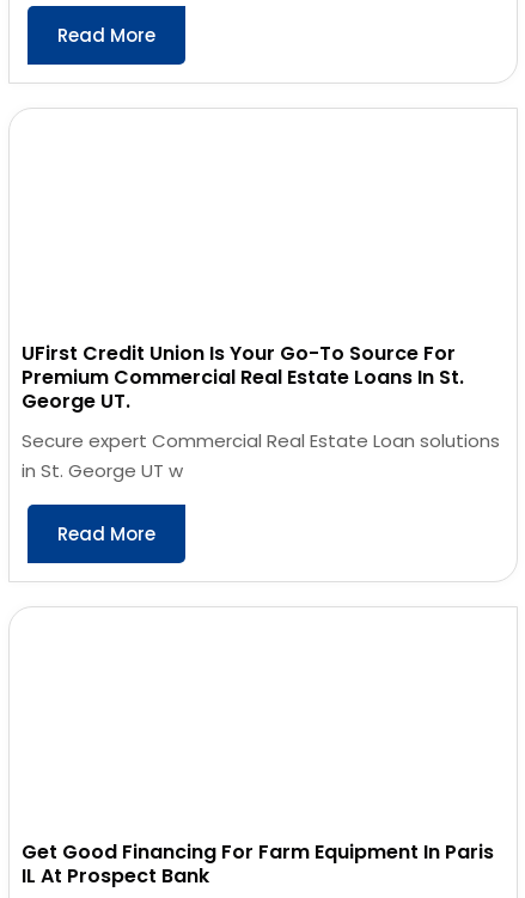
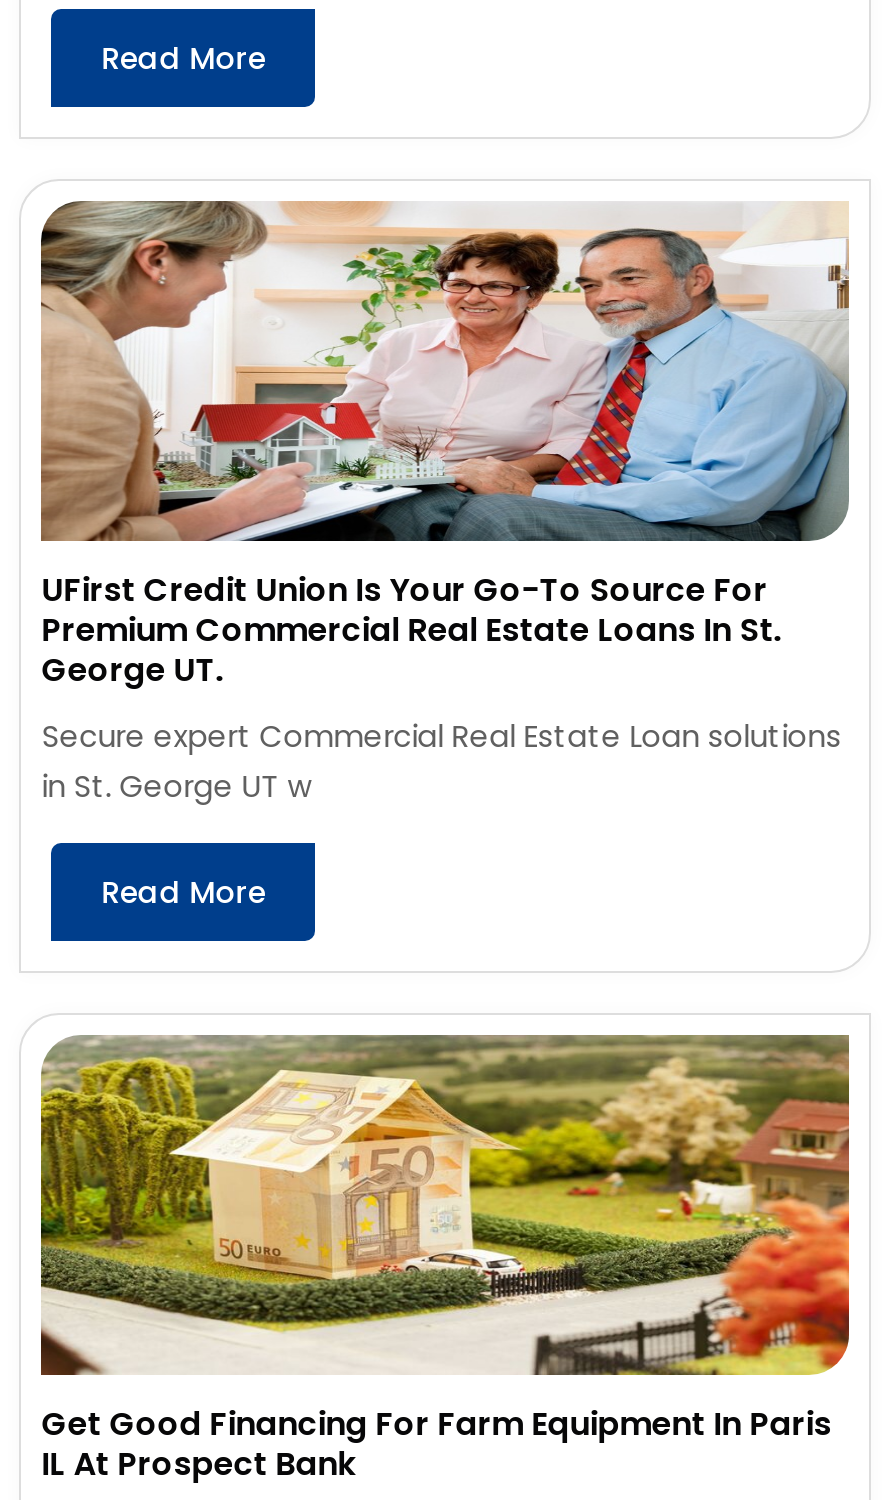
none -> [39,198,851,544] [image]
none -> [39,1032,851,1378] [image]

